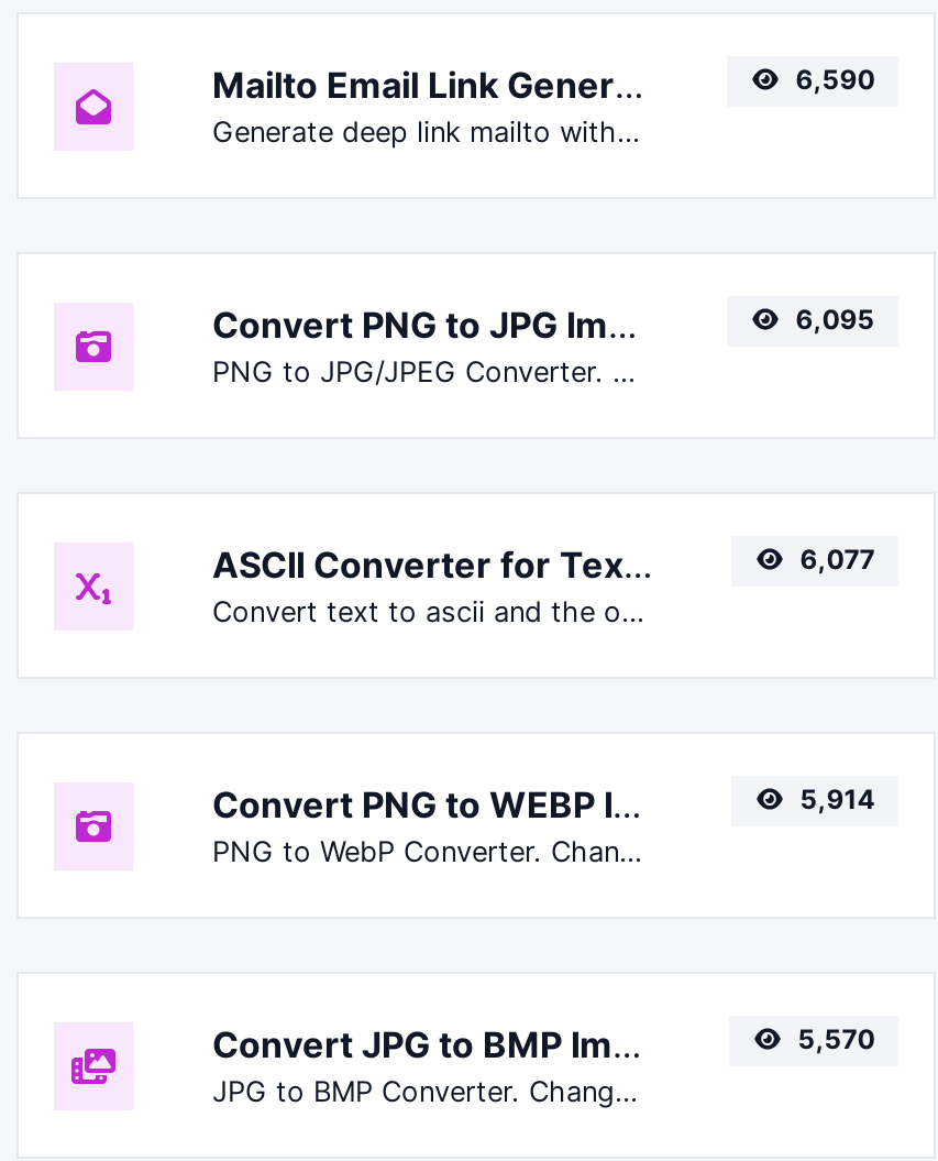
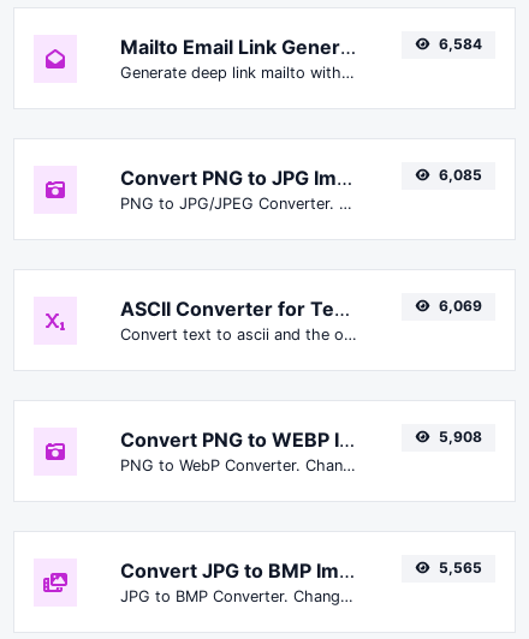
[789,63,875,96] 6,590 -> [435,35,482,53] 6,584
[789,303,875,336] 6,095 -> [435,166,482,184] 6,085
[793,543,875,576] 6,077 -> [435,297,482,315] 6,069
[793,783,875,816] 5,914 -> [435,428,482,446] 5,908
[791,1023,875,1056] 5,570 -> [435,559,482,577] 5,565

